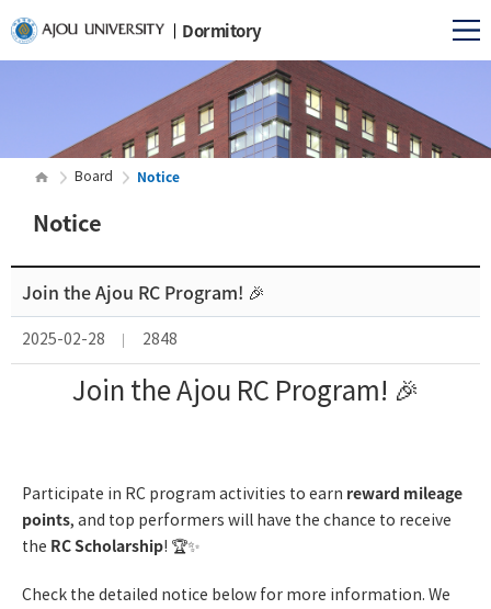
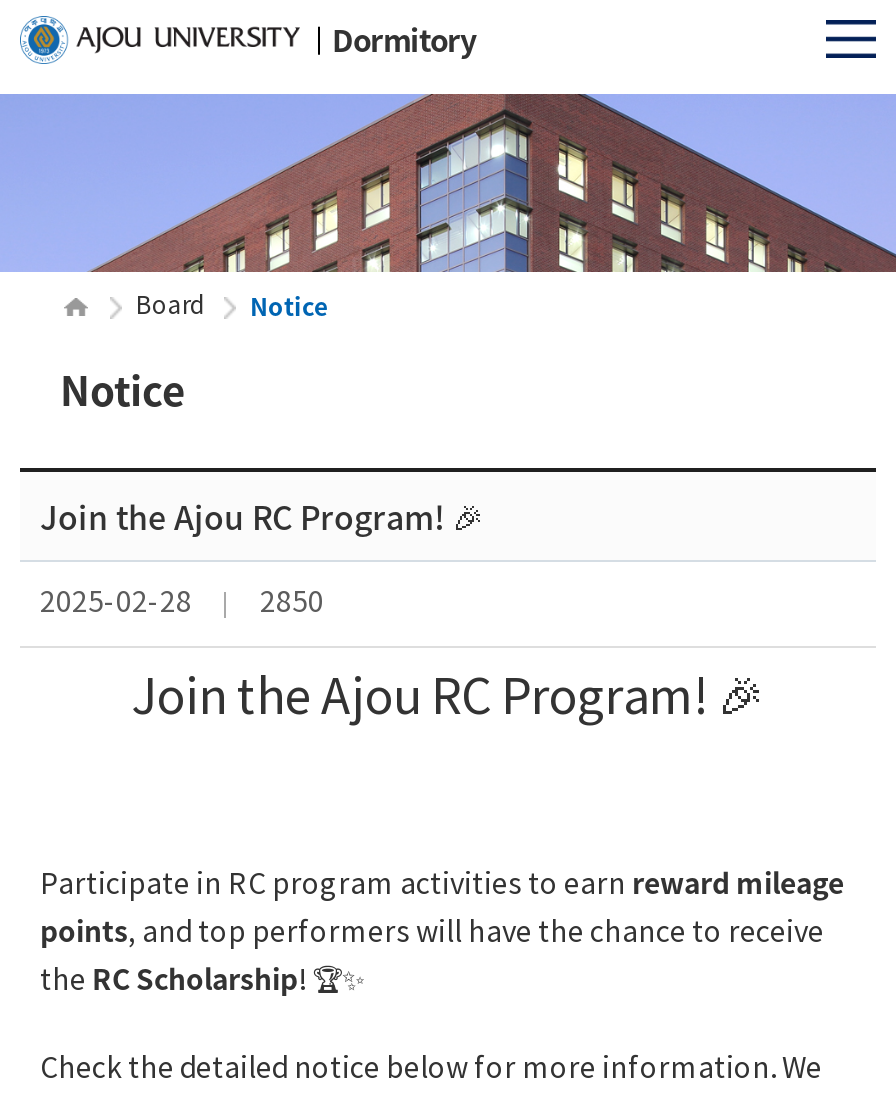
[142,332,178,349] 2848 -> [260,589,324,621] 2850

